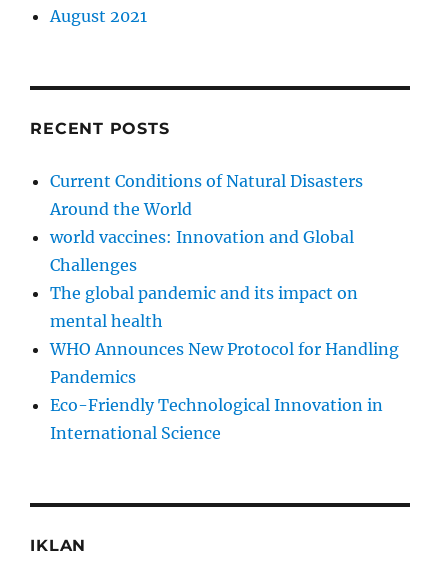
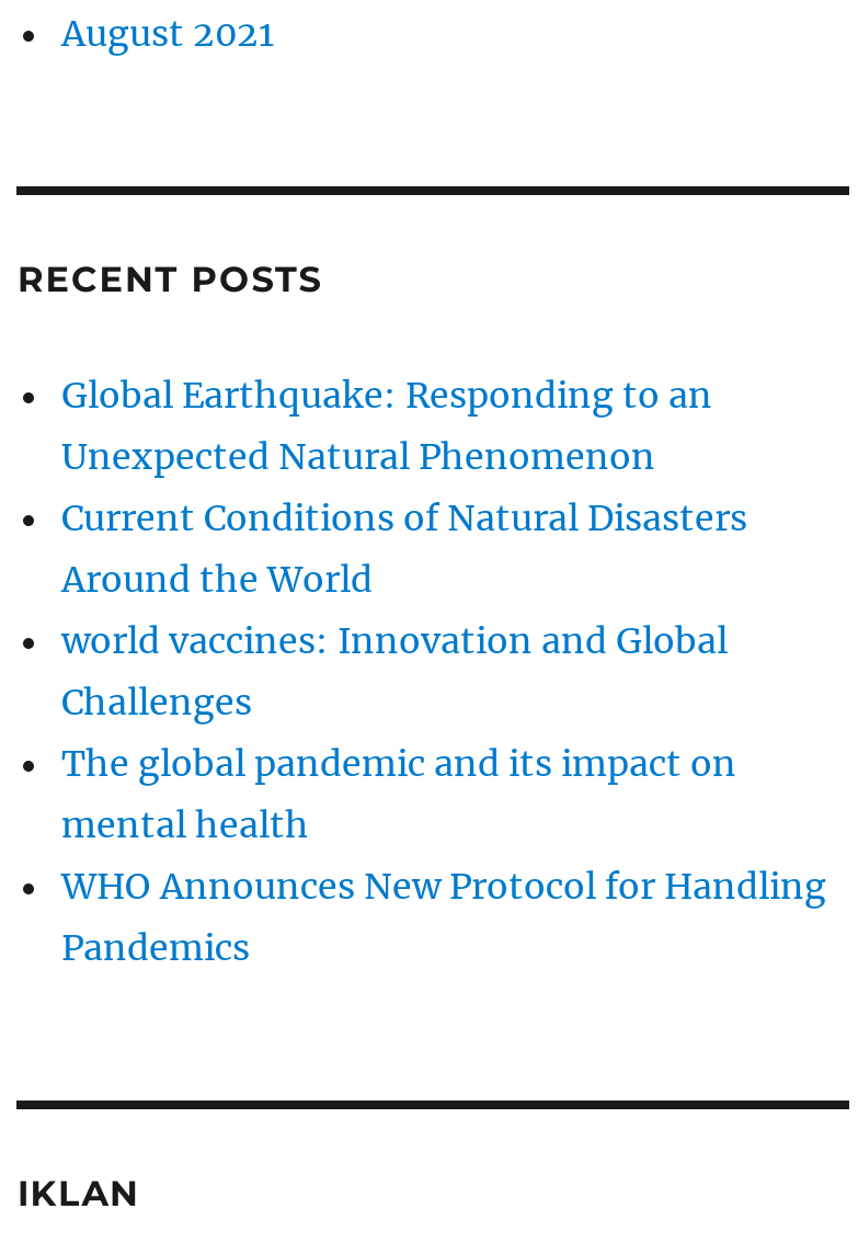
none -> [61,373,712,478] Global Earthquake: Responding to an | Unexpected Natural Phenomenon
moved [50,171,399,387] -> [61,496,826,969]: Current Conditions of Natural Disasters | Around the World | world vaccines: Innovation and Global | Challenges | The global pandemic and its impact on | mental health | WHO Announces New Protocol for Handling | Pandemics
[50,395,383,443] Eco-Friendly Technological Innovation in | International Science -> none

